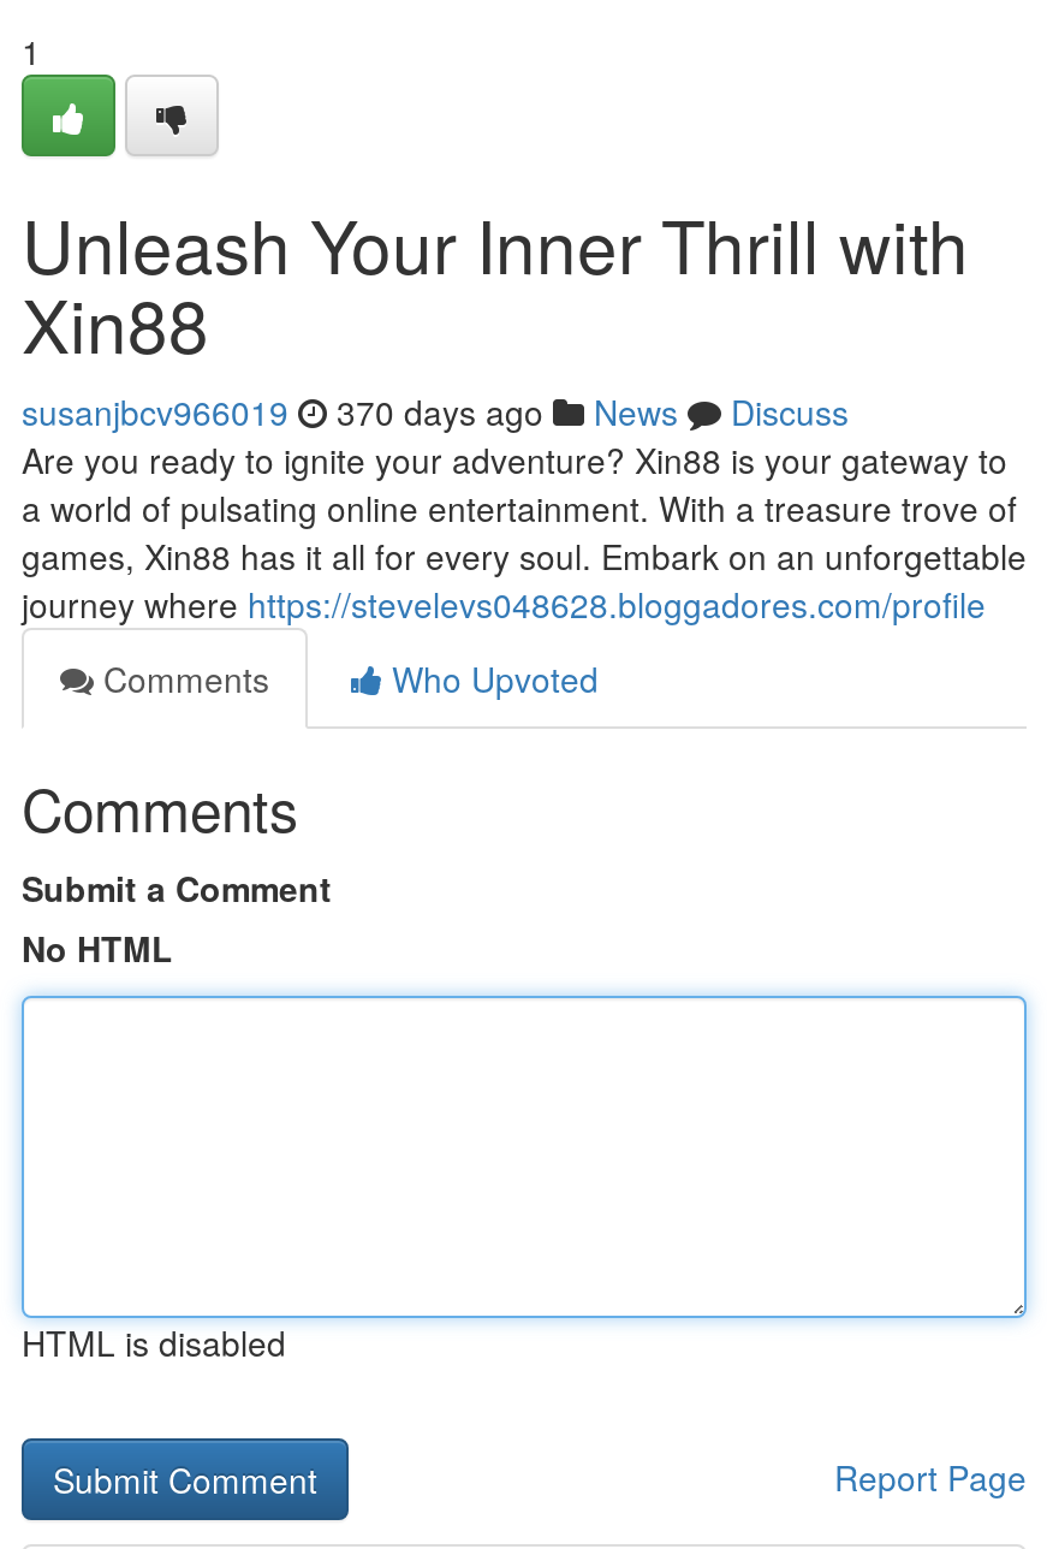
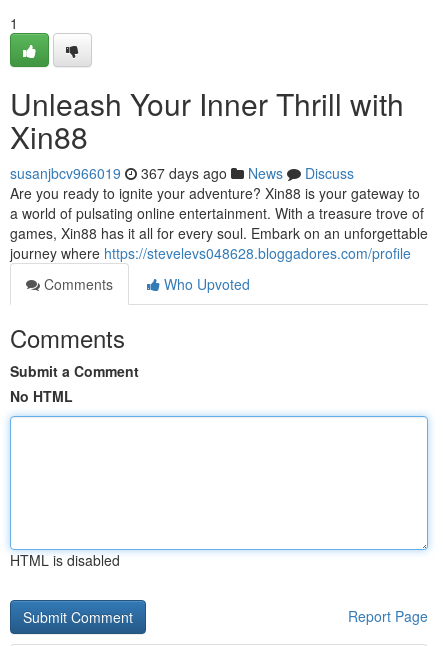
[22,387,849,435] susanjbcv966019 370 days ago News Discuss -> [10,163,354,183] susanjbcv966019 367 days ago News Discuss

